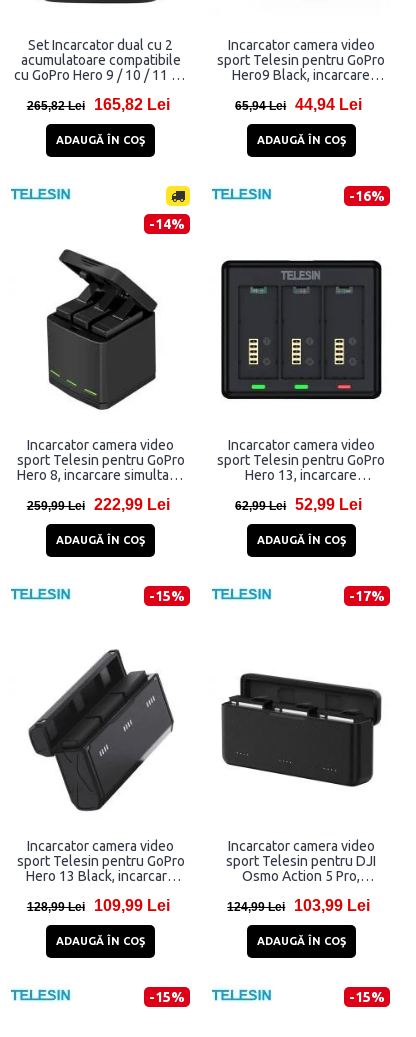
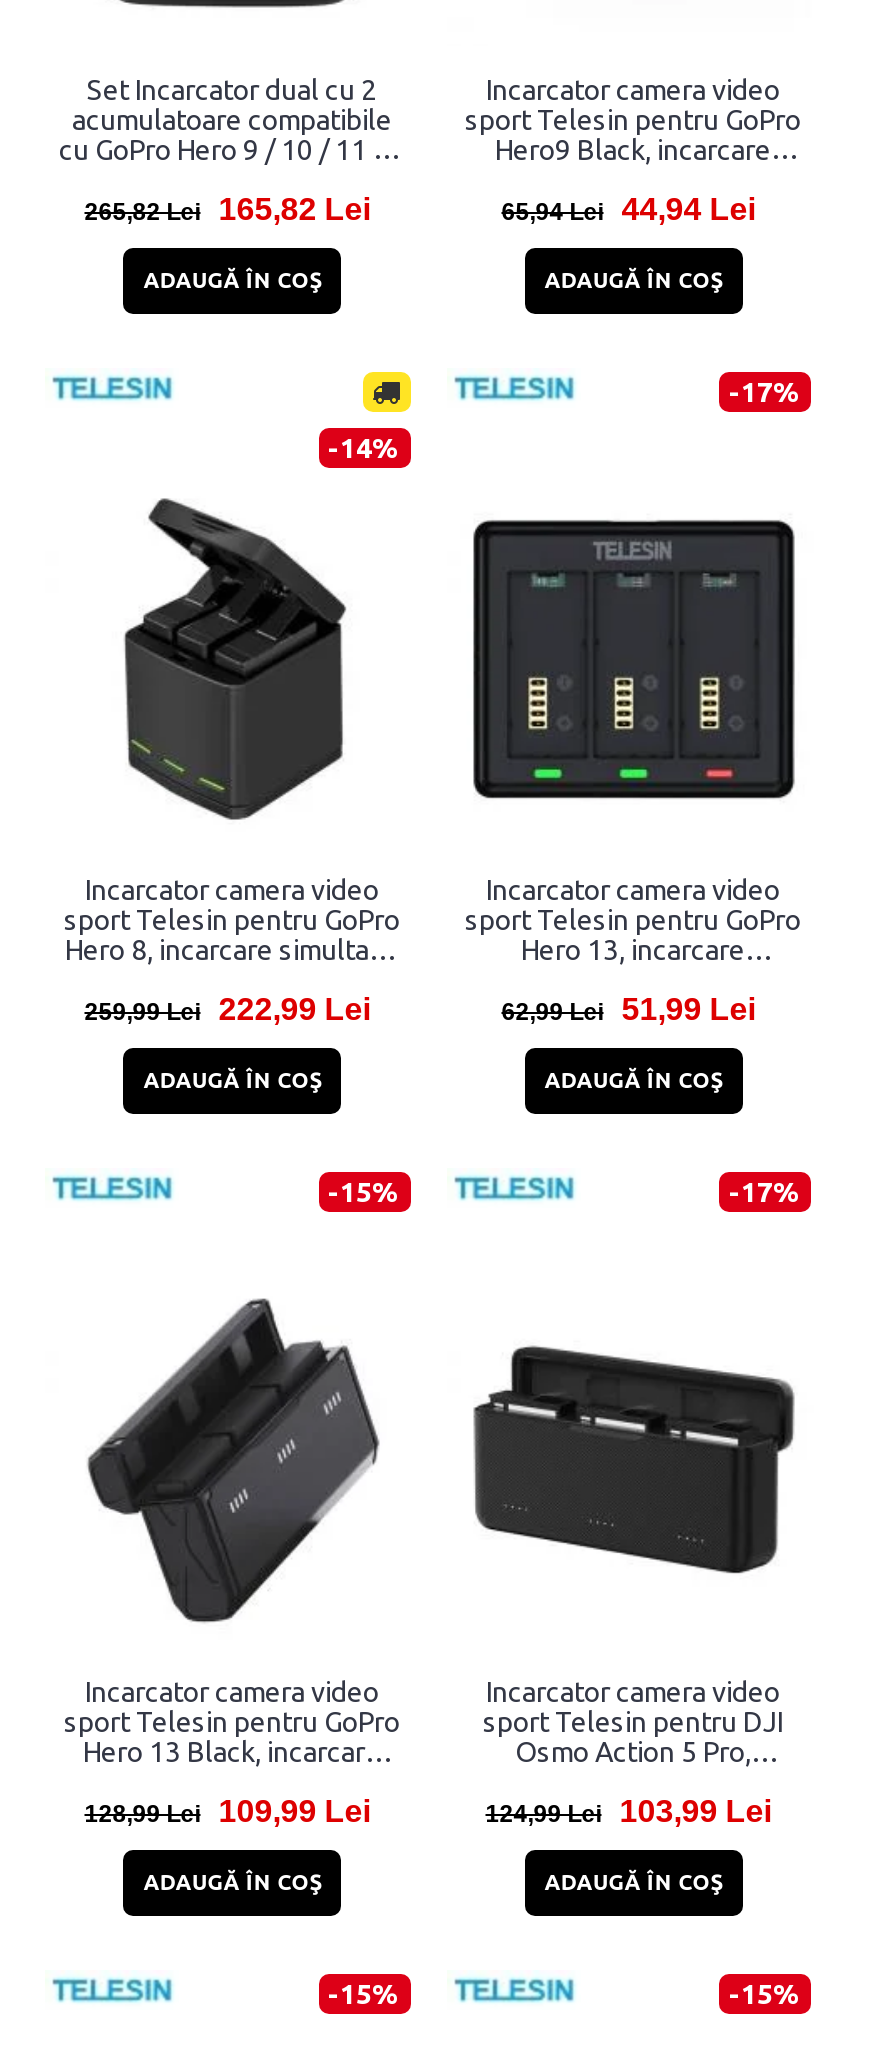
[349,188,385,204] -16% -> [729,375,801,407] -17%
[235,496,362,513] 62,99 Lei 52,99 Lei -> [501,992,755,1026] 62,99 Lei 51,99 Lei

